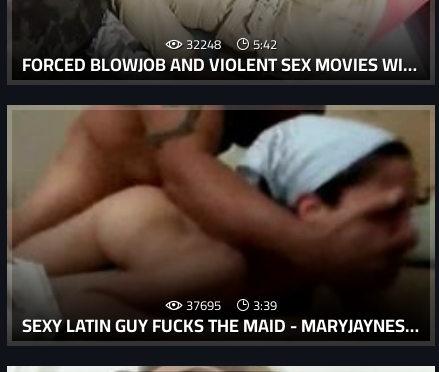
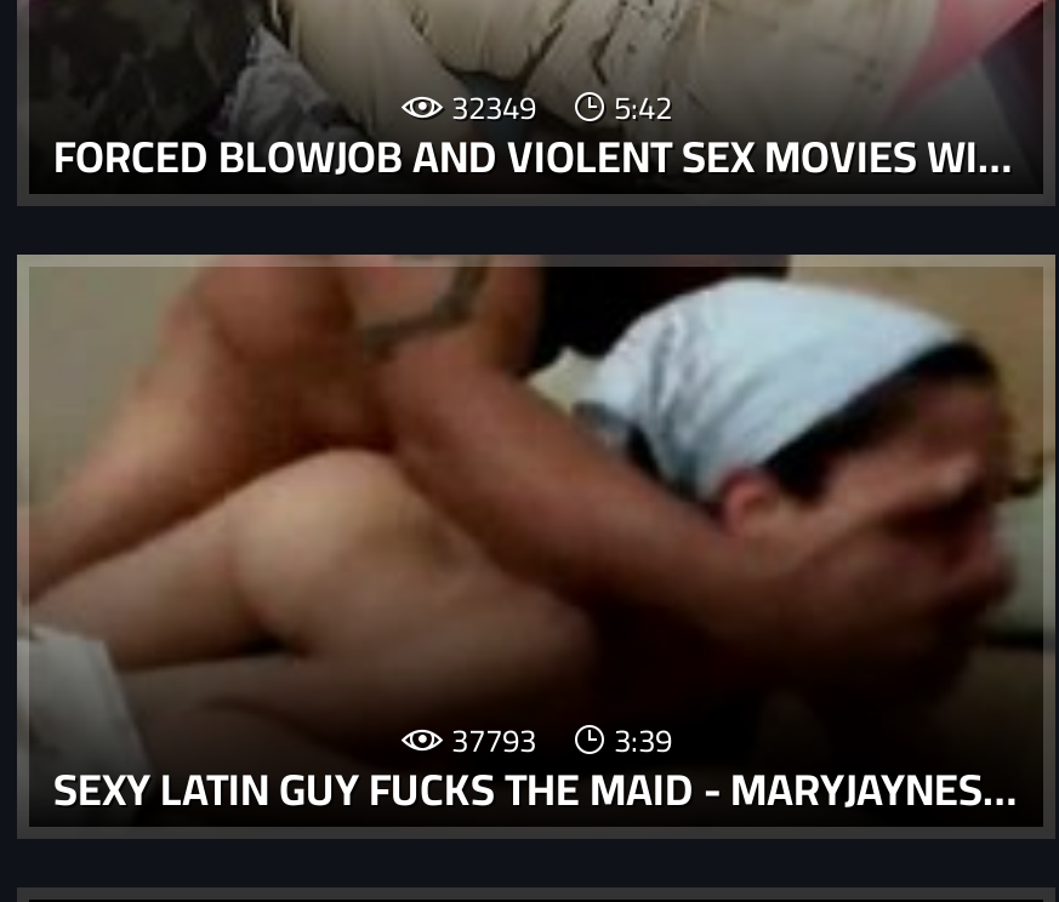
[186,32,277,56] 32248 5:42 -> [451,77,672,135] 32349 5:42
[186,292,277,316] 37695 3:39 -> [451,709,672,767] 37793 3:39

